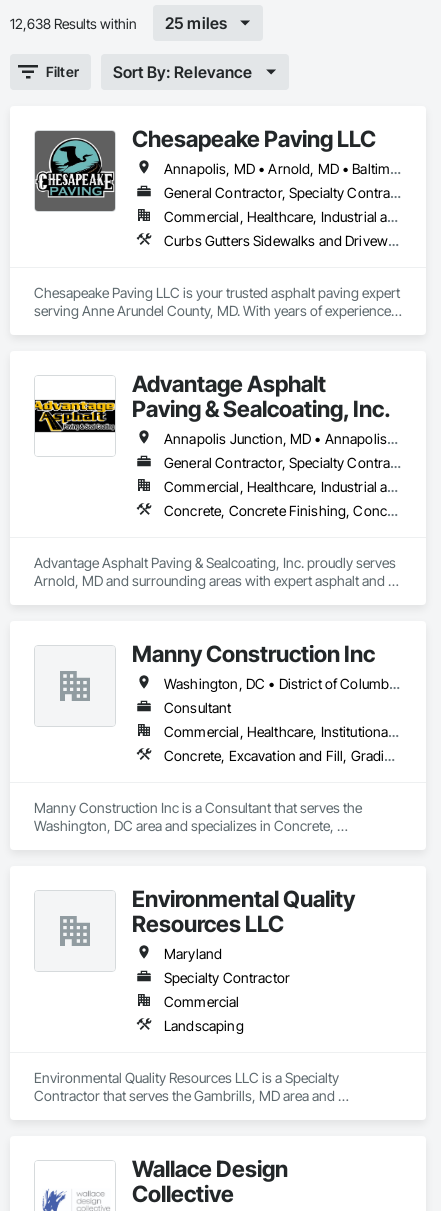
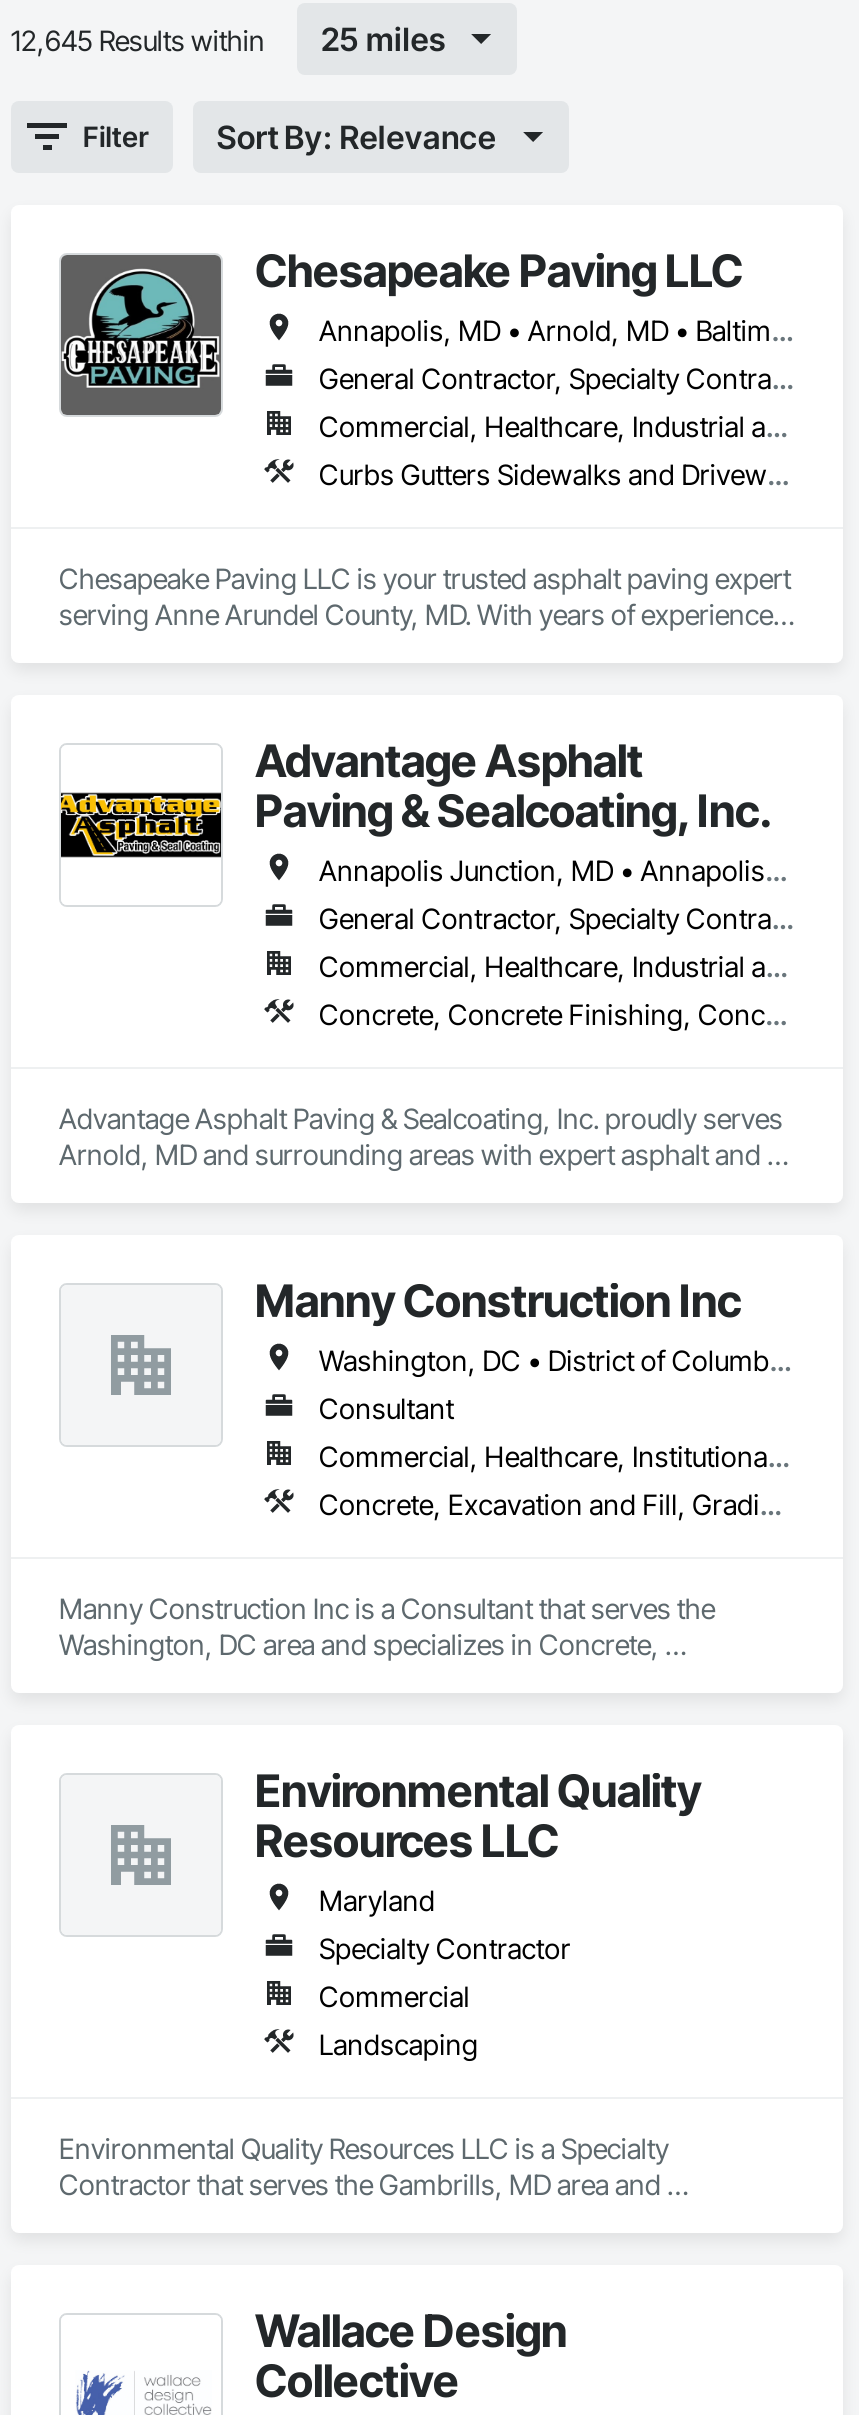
[10,14,137,31] 12,638 Results within -> [11,22,265,56] 12,645 Results within

